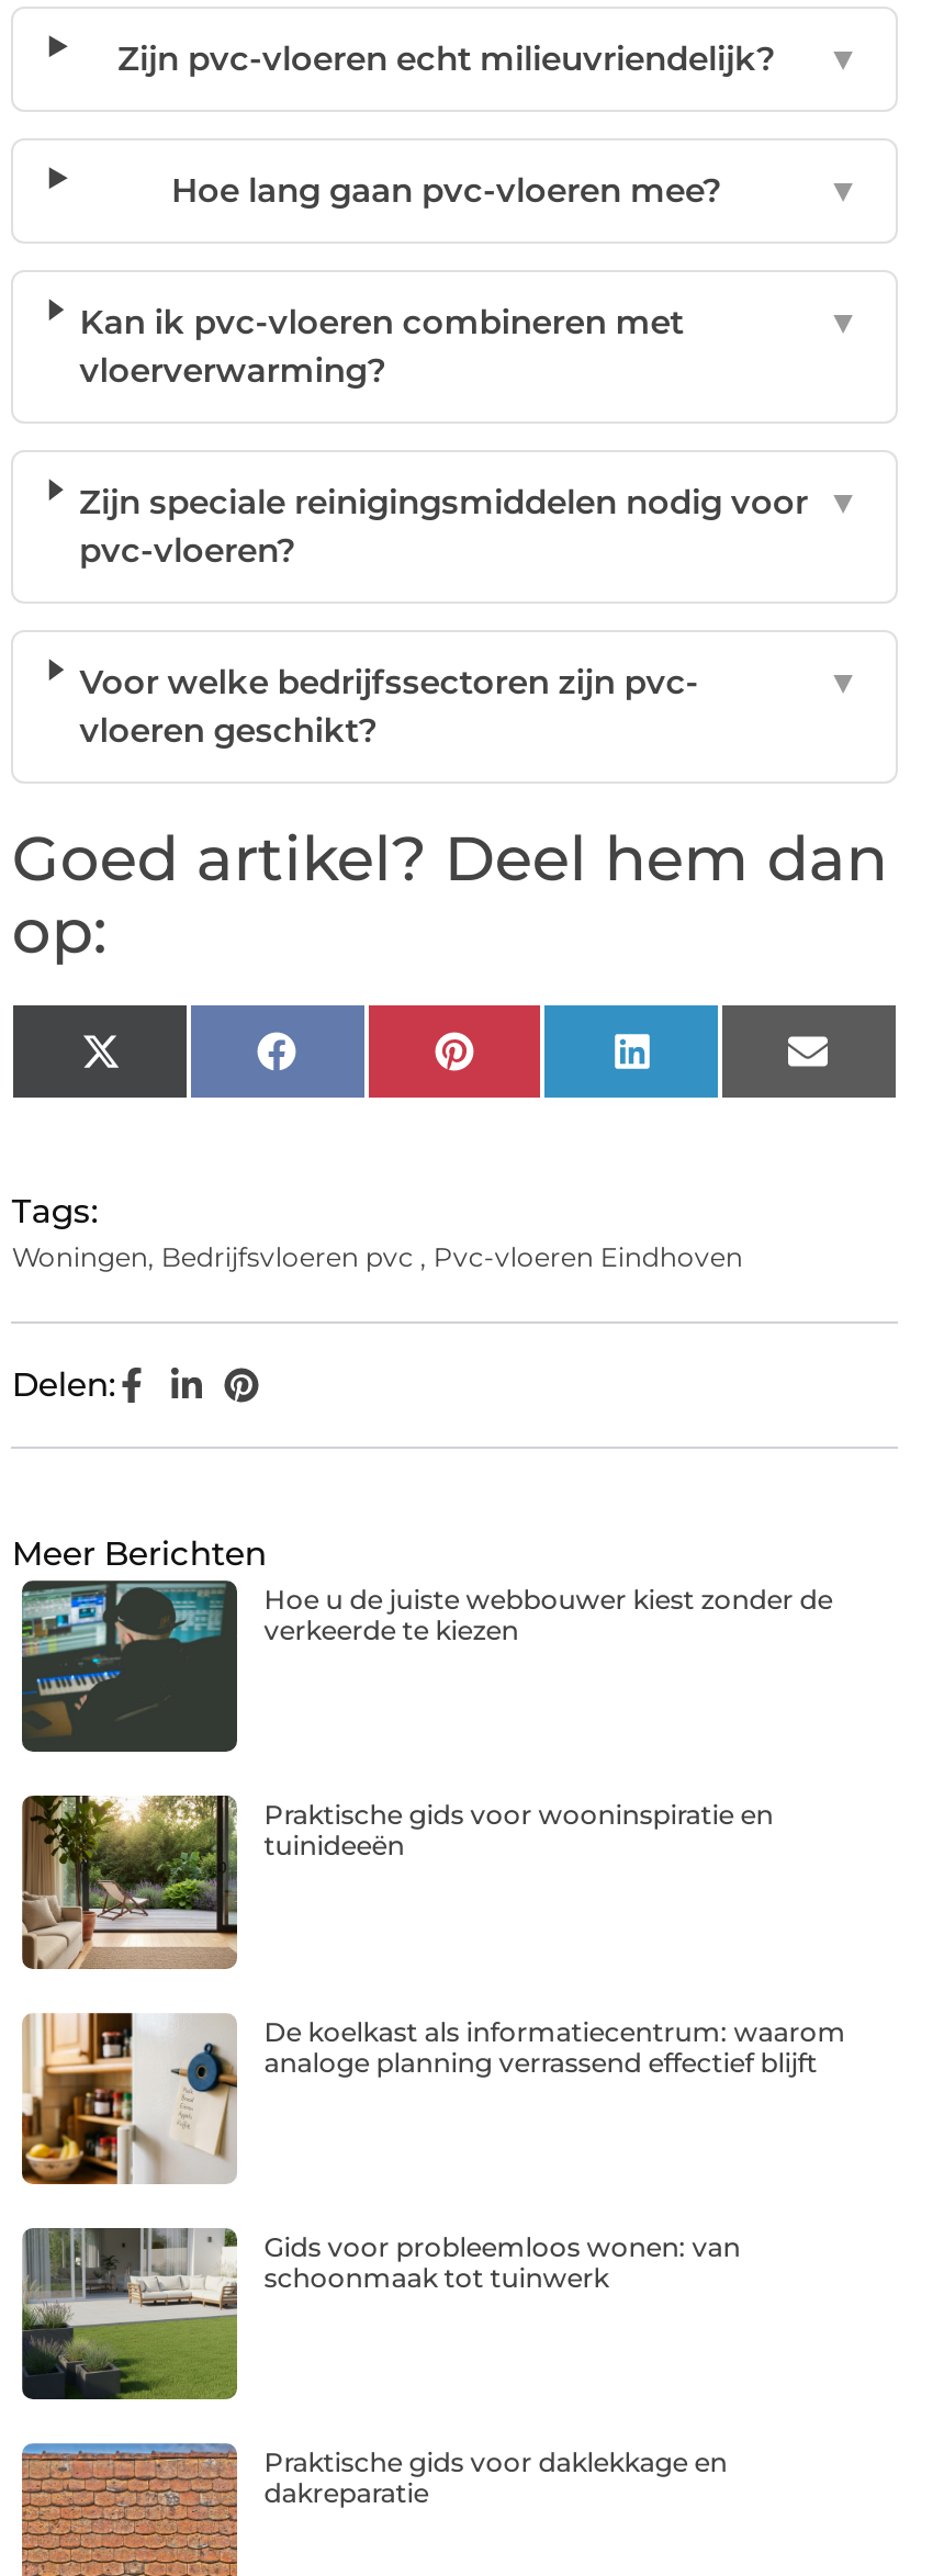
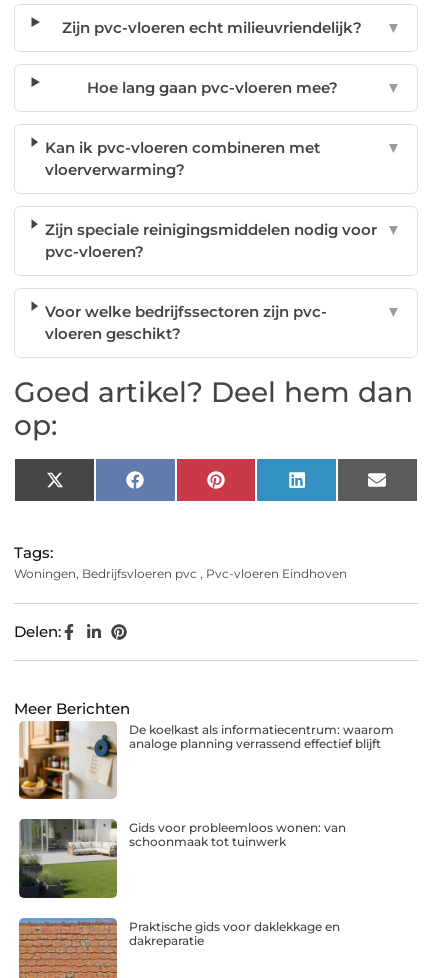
[20,1581,832,1754] [image] | Hoe u de juiste webbouwer kiest zonder de | verkeerde te kiezen -> none
[20,1796,773,1971] [image] | Praktische gids voor wooninspiratie en | tuinideeën -> none

